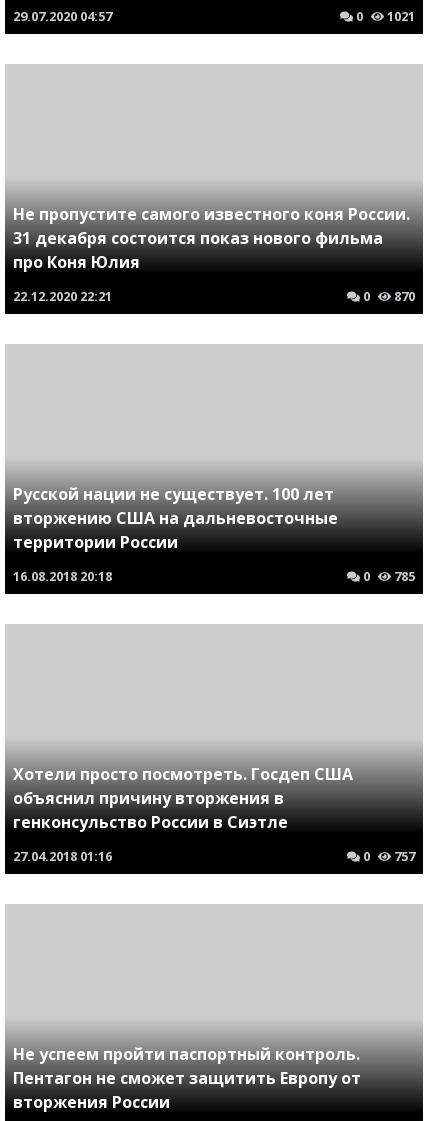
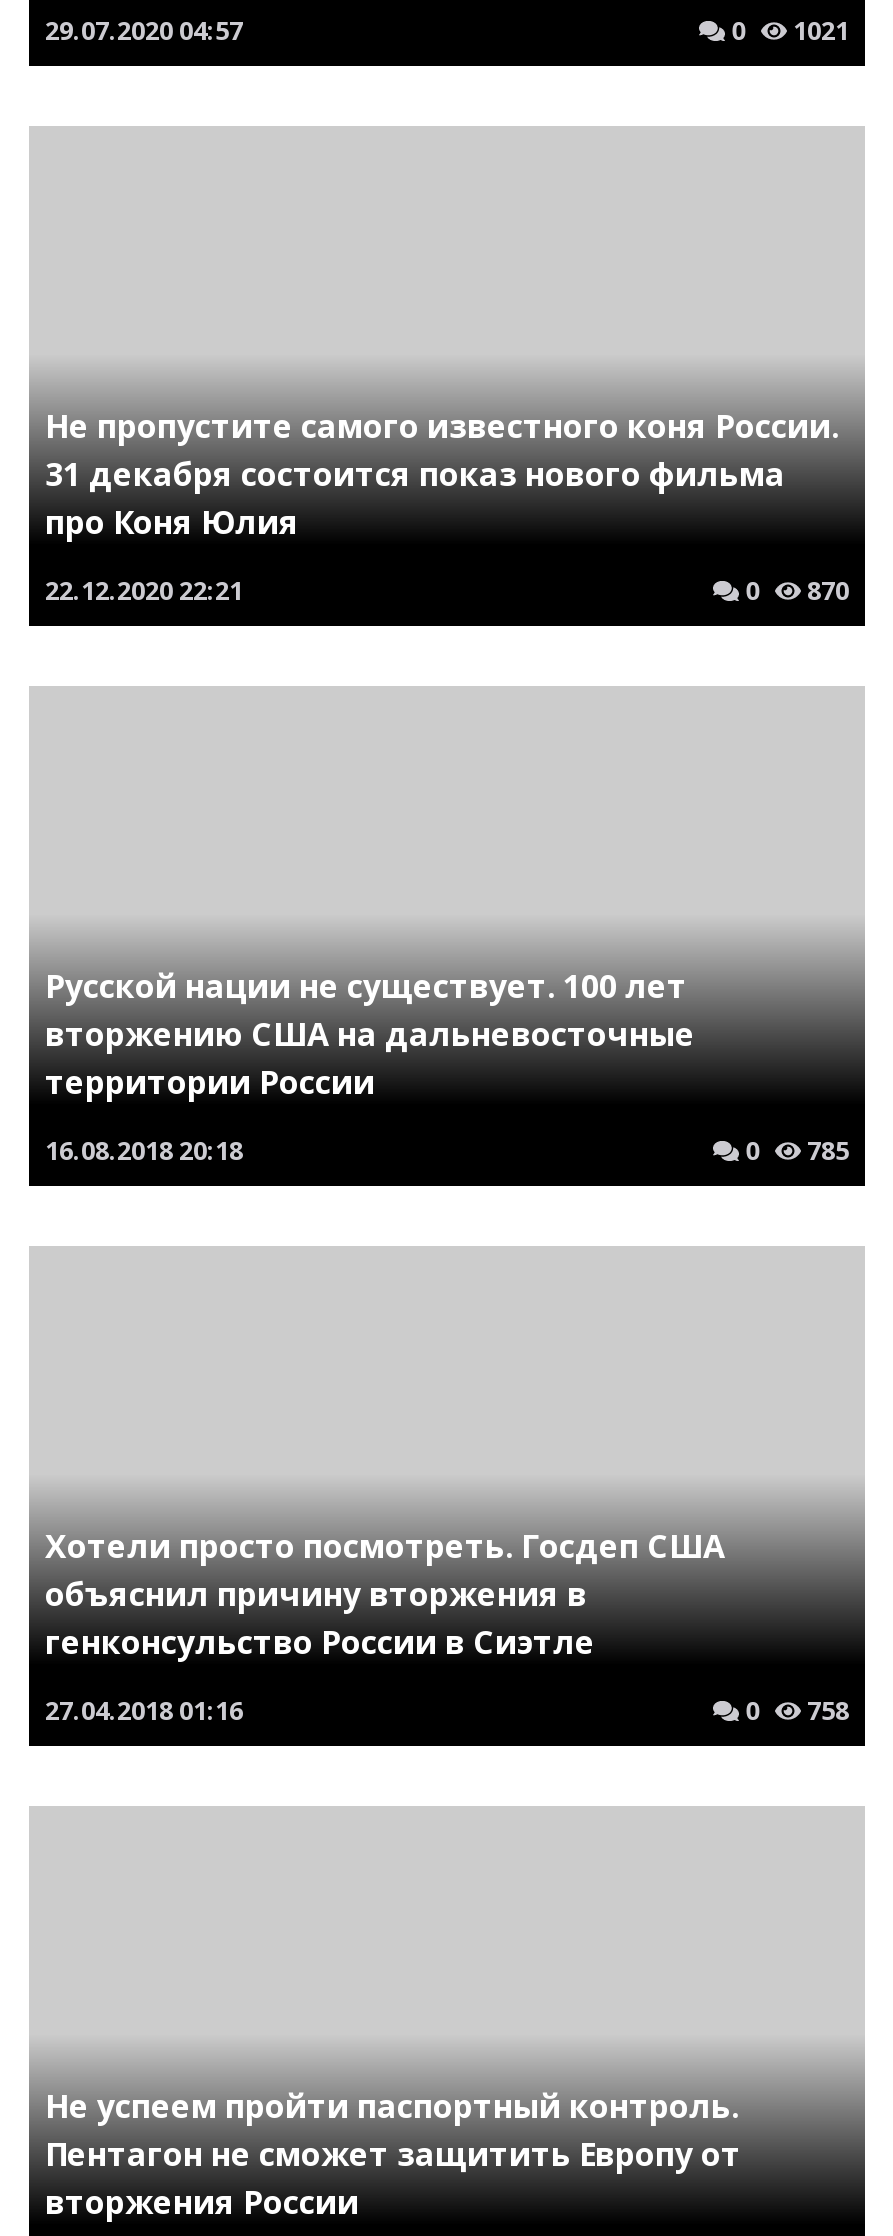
[360,847,415,865] 0 757 -> [739,1692,849,1728] 0 758

